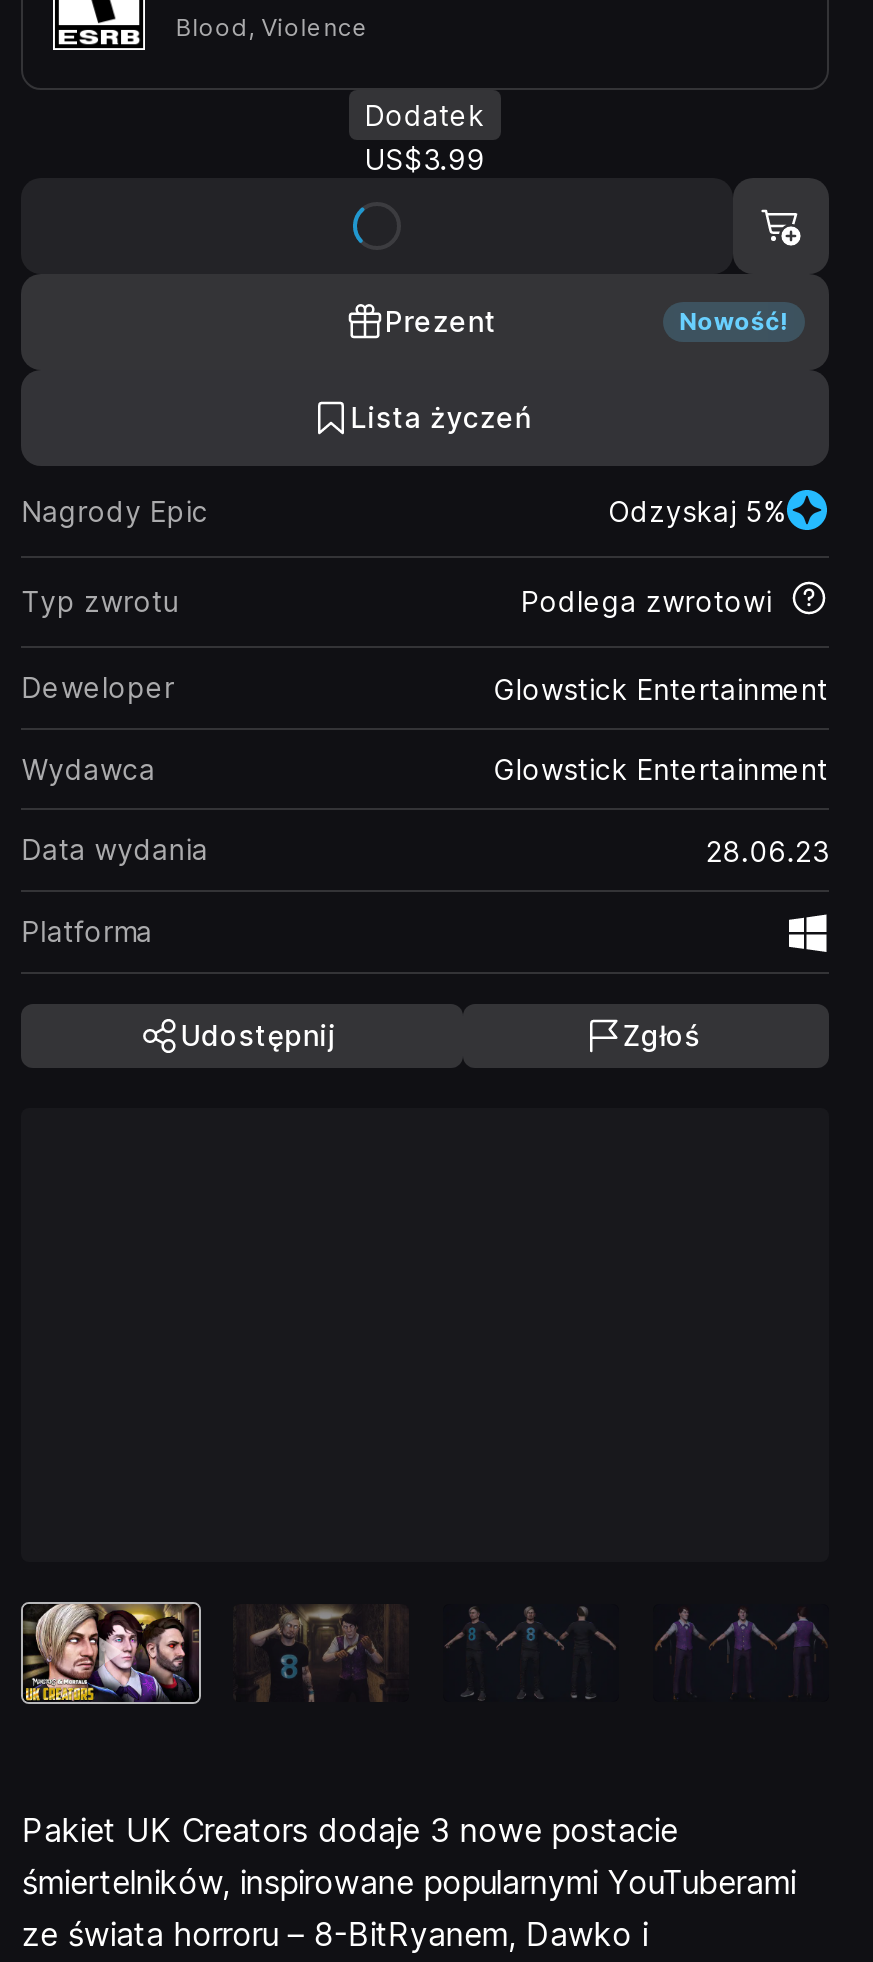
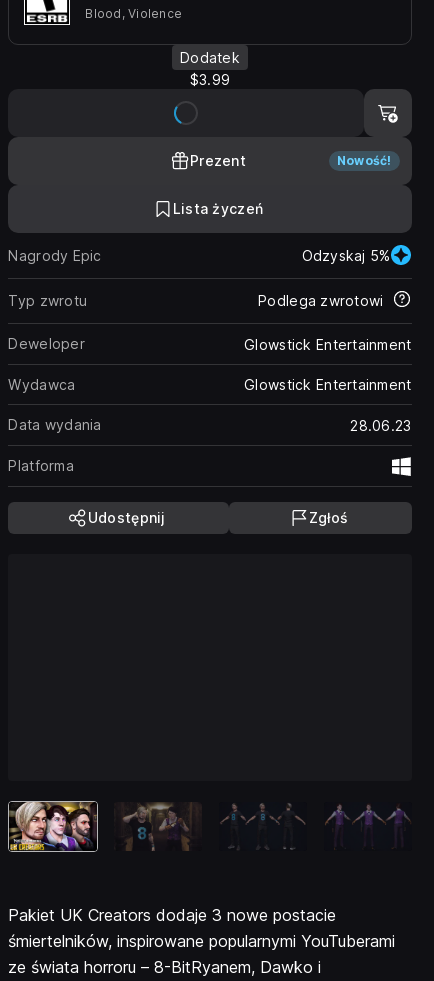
[365,142,485,176] US$3.99 -> [190,71,230,88] $3.99

